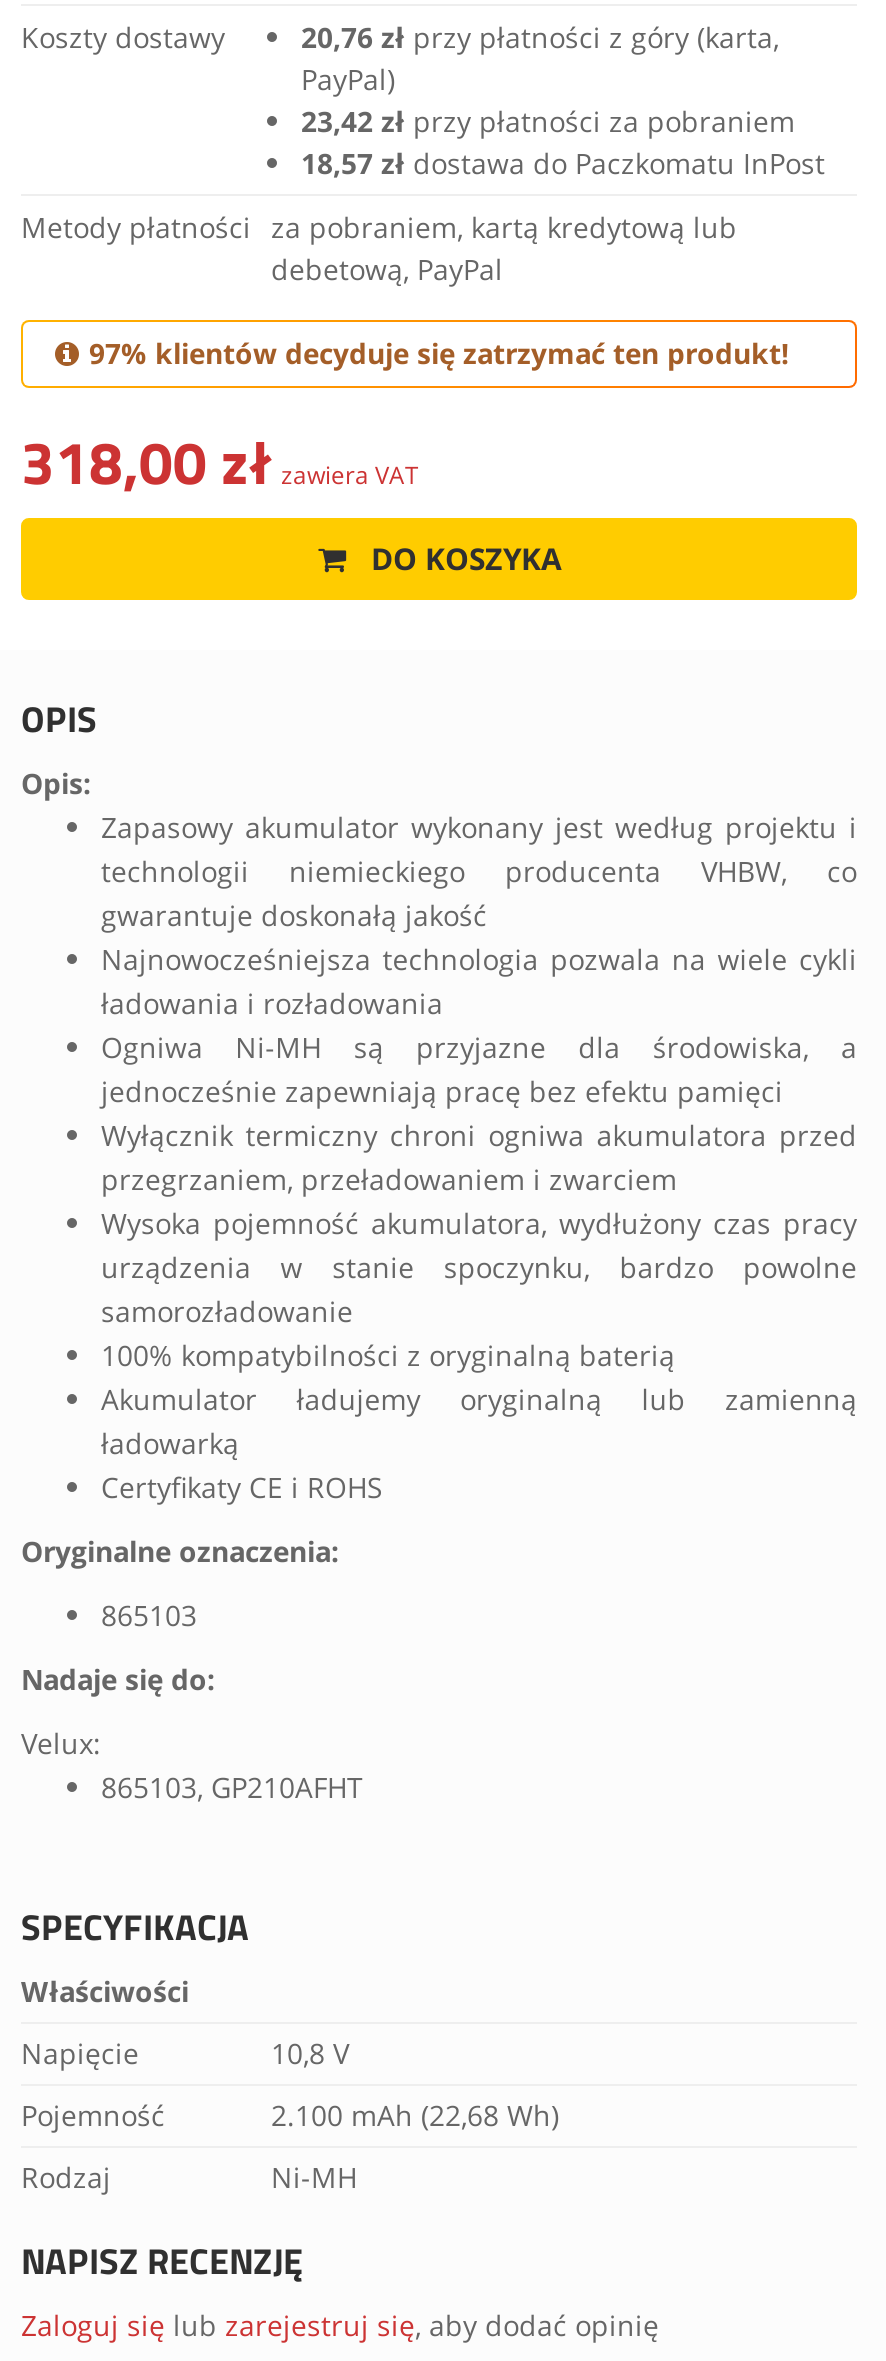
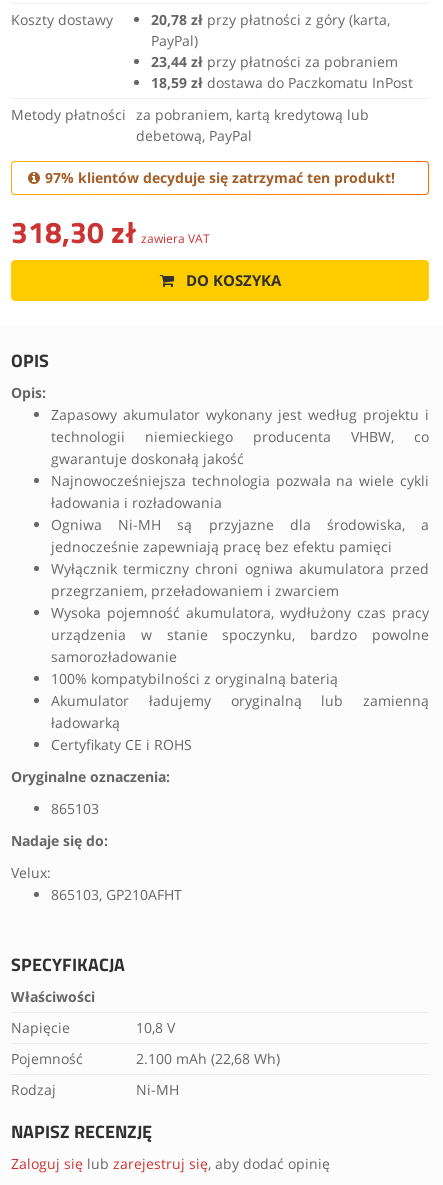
[301,18,779,56] 20,76 zł przy płatności z góry (karta, -> [151,10,390,29] 20,78 zł przy płatności z góry (karta,
[301,102,795,140] 23,42 zł przy płatności za pobraniem -> [151,52,398,71] 23,44 zł przy płatności za pobraniem
[301,144,825,182] 18,57 zł dostawa do Paczkomatu InPost -> [151,73,413,92] 18,59 zł dostawa do Paczkomatu InPost
[21,416,419,508] 318,00 zł zawiera VAT -> [11,209,210,255] 318,30 zł zawiera VAT

